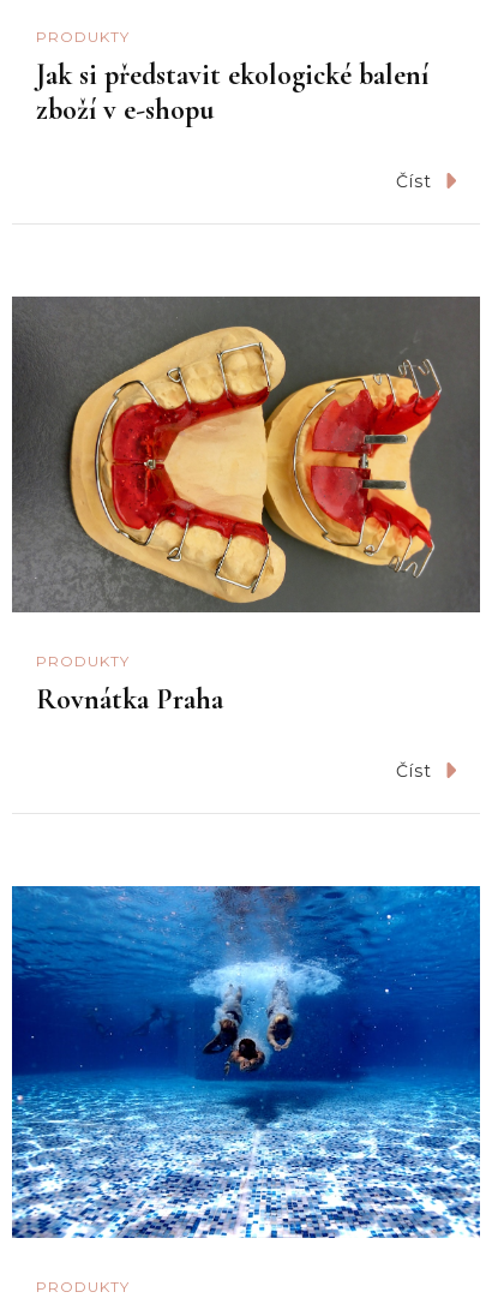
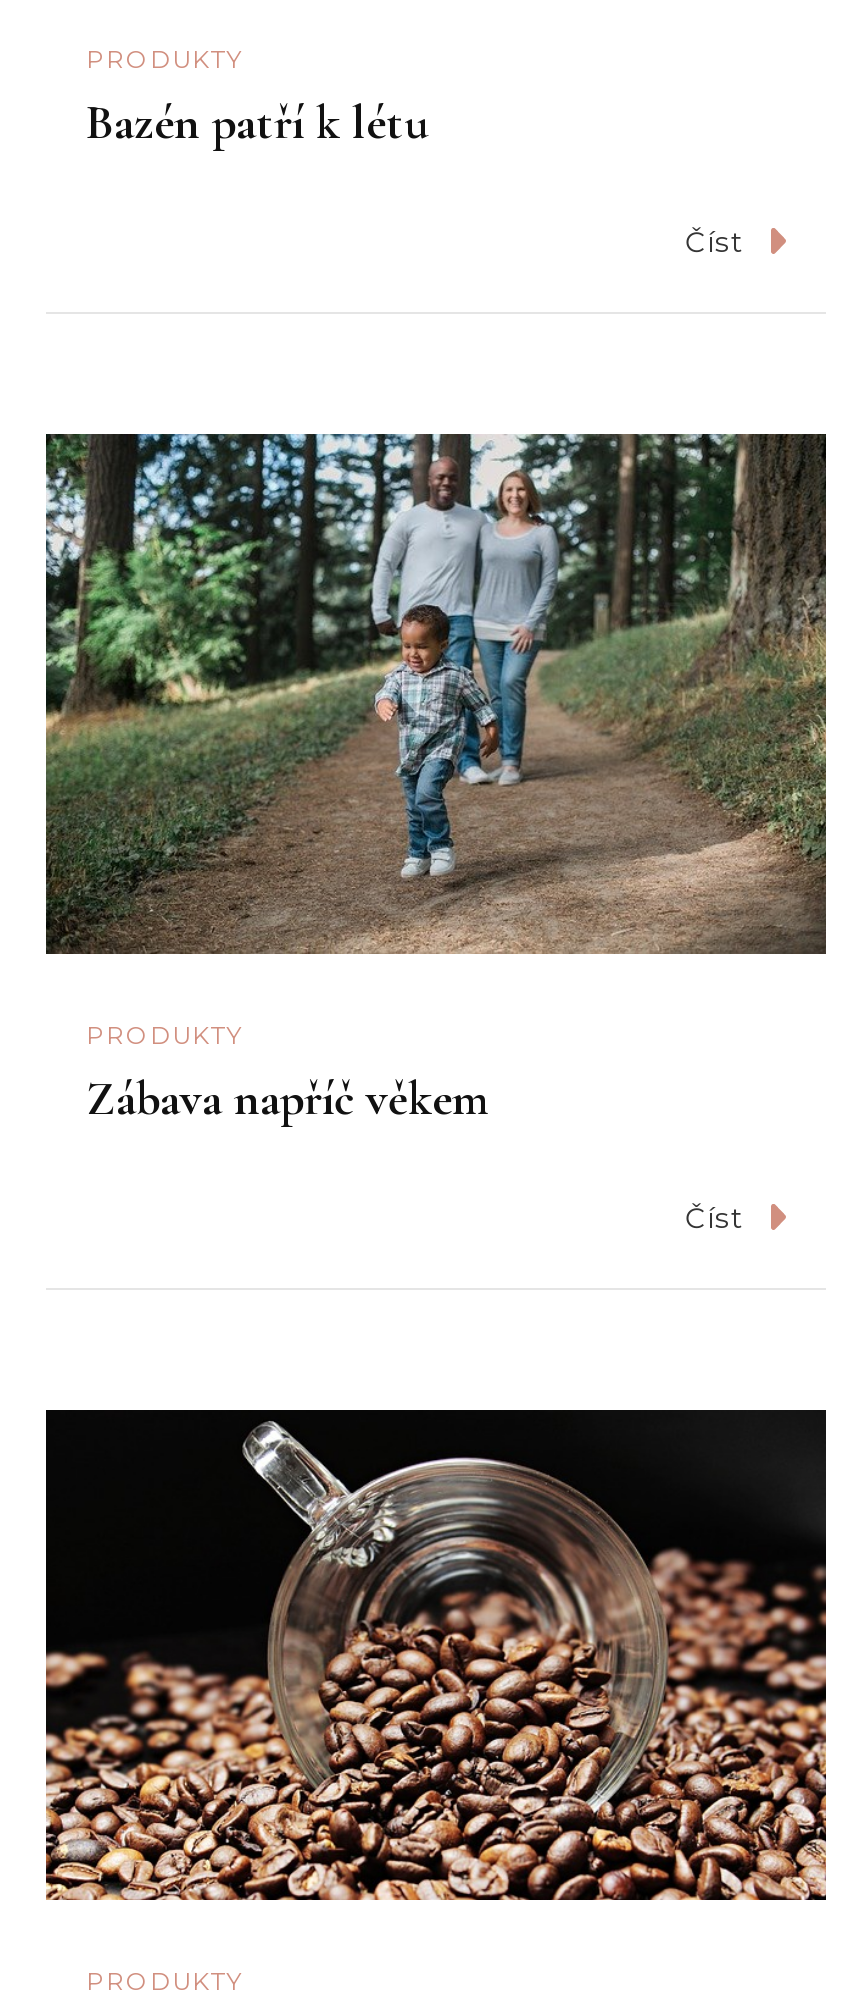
[36,58,428,128] Jak si představit ekologické balení | zboží v e-shopu -> [86,95,428,153] Bazén patří k létu
[12,295,480,612] [image] -> [44,434,826,954] [image]
[36,683,223,717] Rovnátka Praha -> [86,1071,488,1129] Zábava napříč věkem
[11,885,481,1239] [image] -> [44,1408,828,1902] [image]

